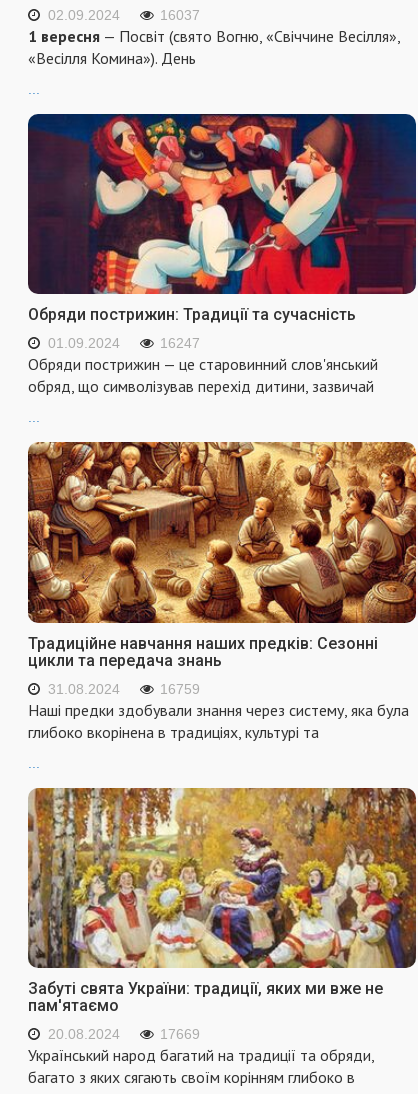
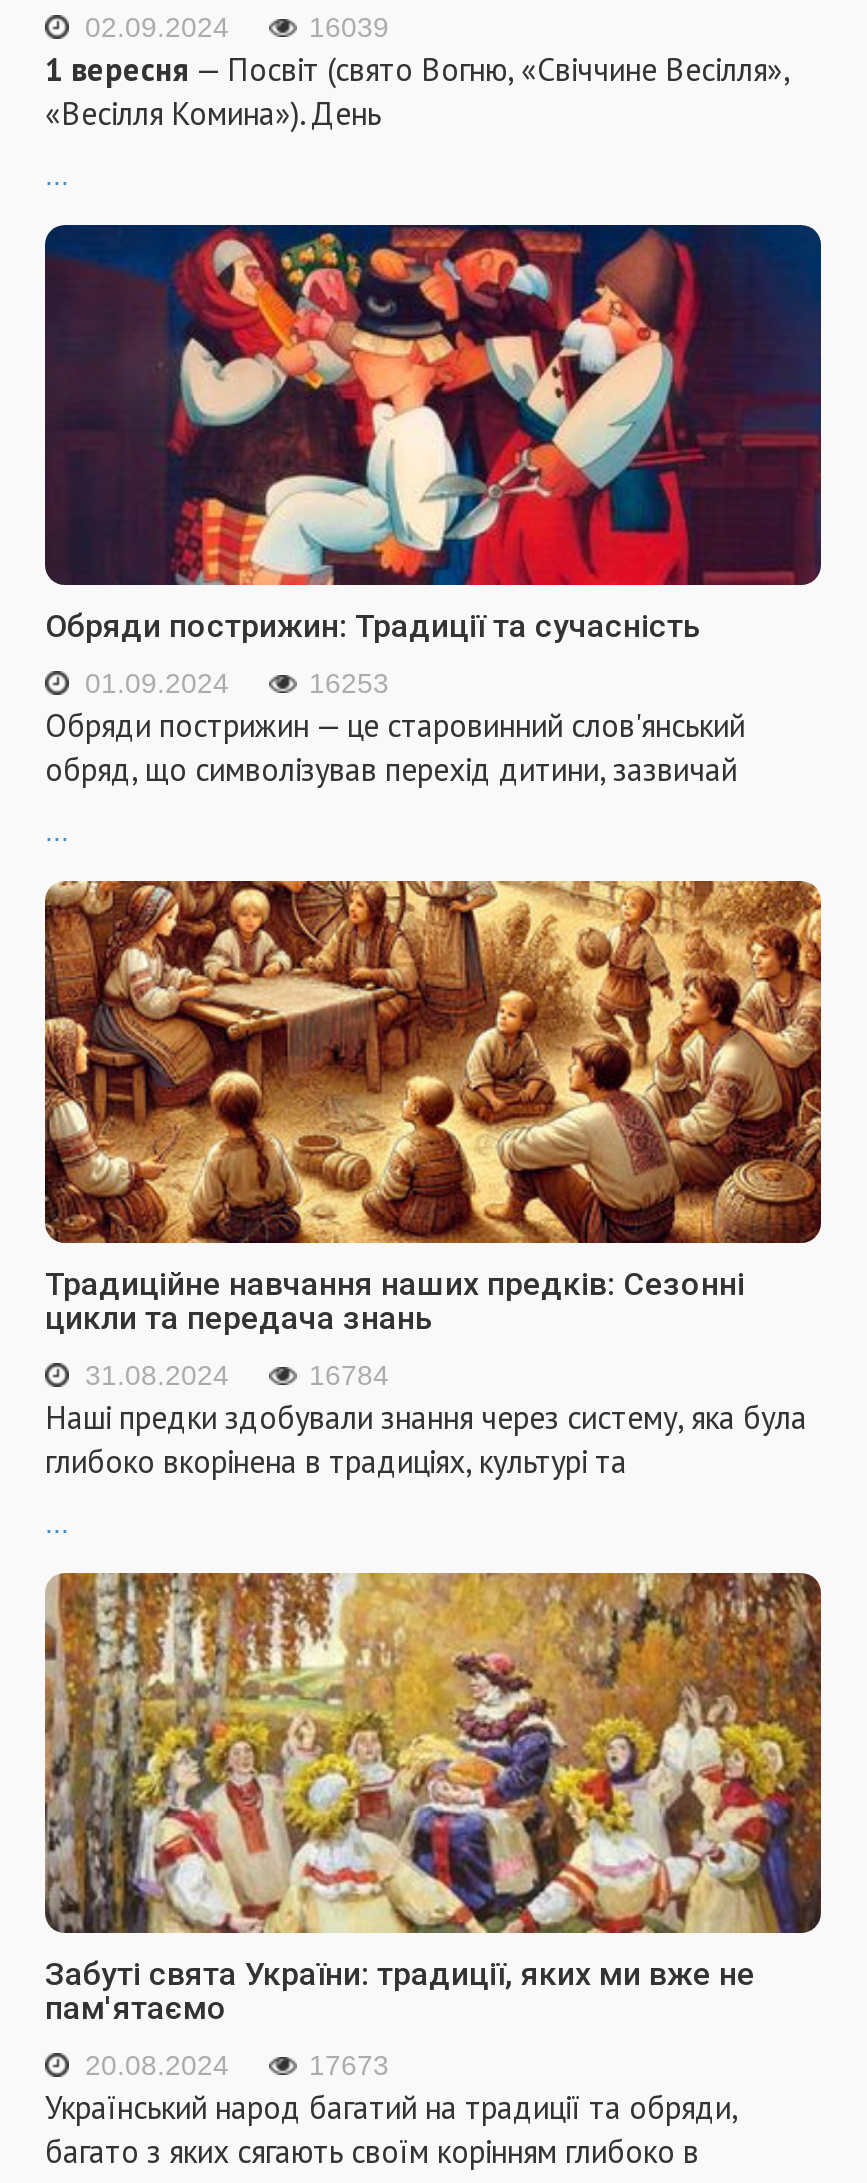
[160,7,200,23] 16037 -> [309,11,389,43] 16039
[160,335,200,351] 16247 -> [309,667,389,699] 16253
[160,680,200,696] 16759 -> [309,1358,389,1390] 16784
[160,1026,200,1042] 17669 -> [309,2049,389,2081] 17673

